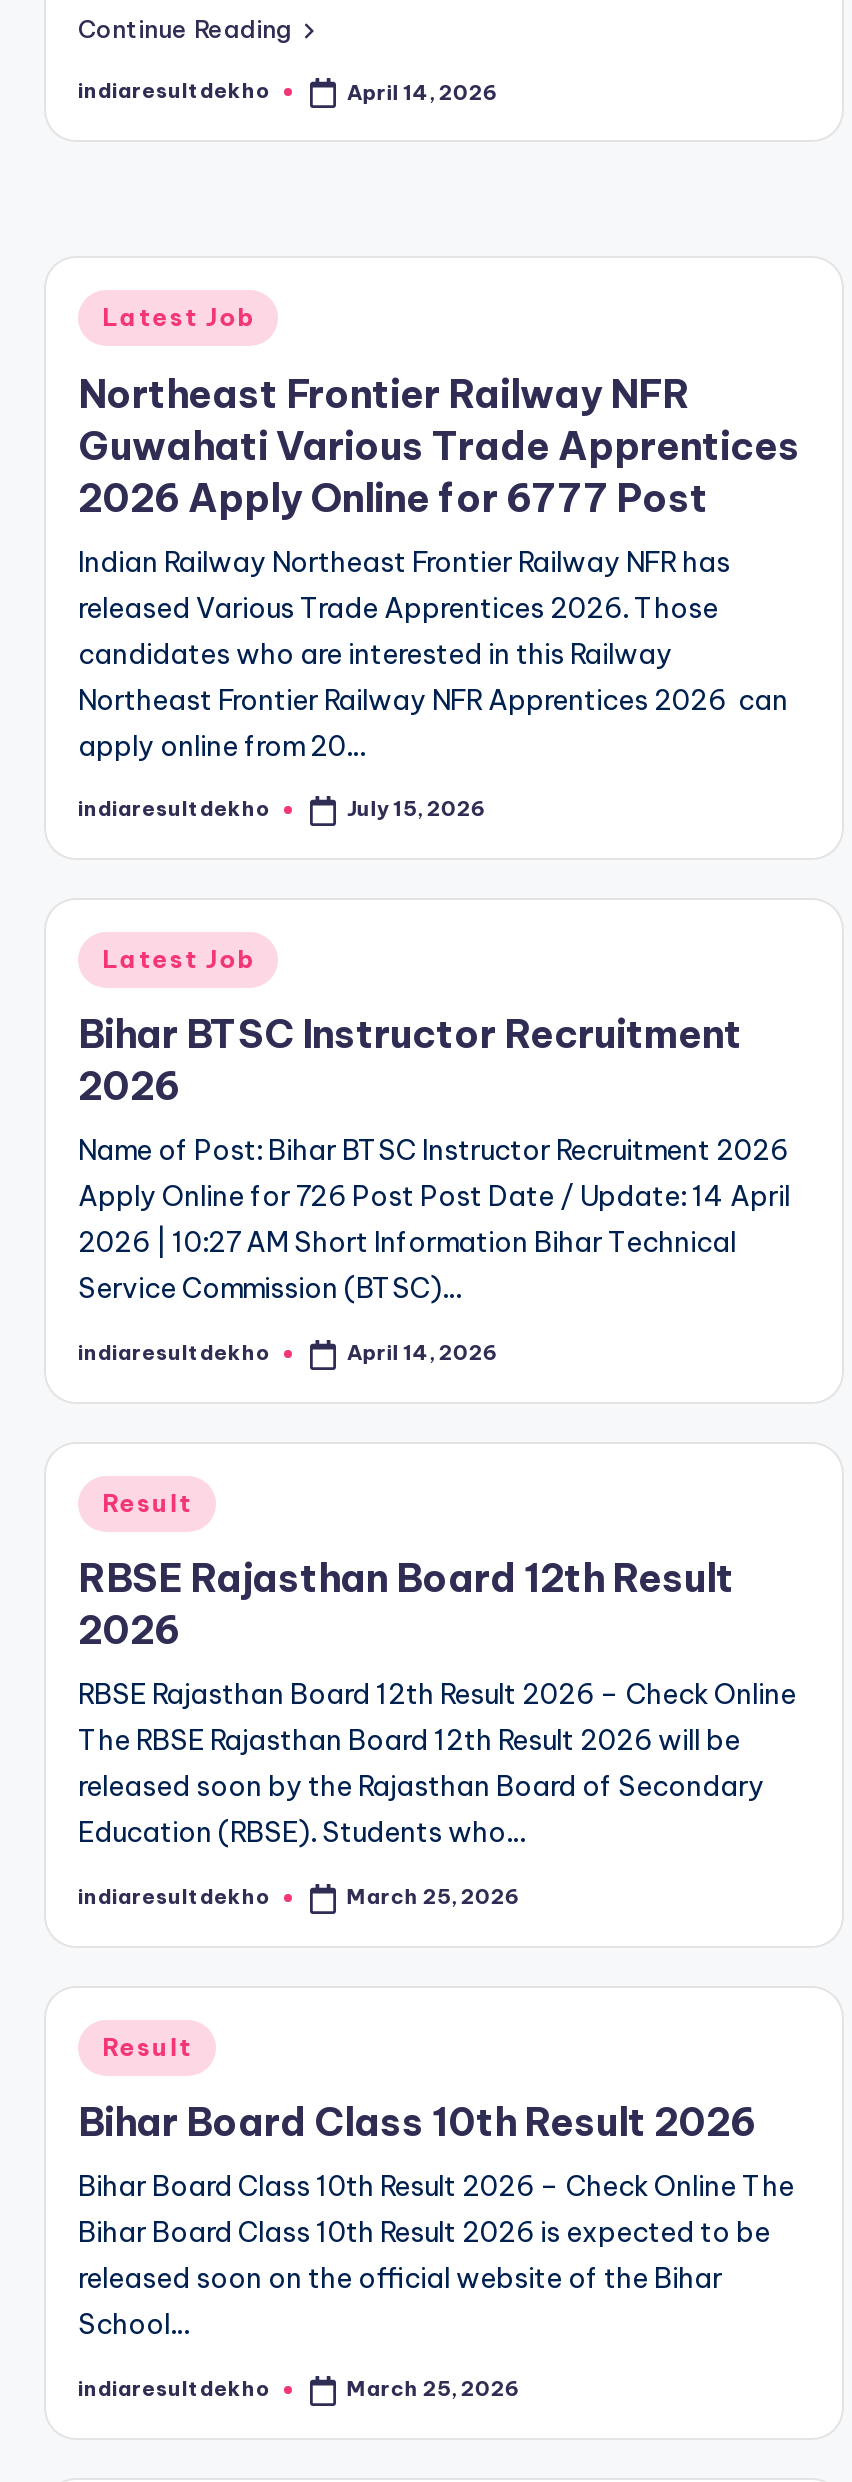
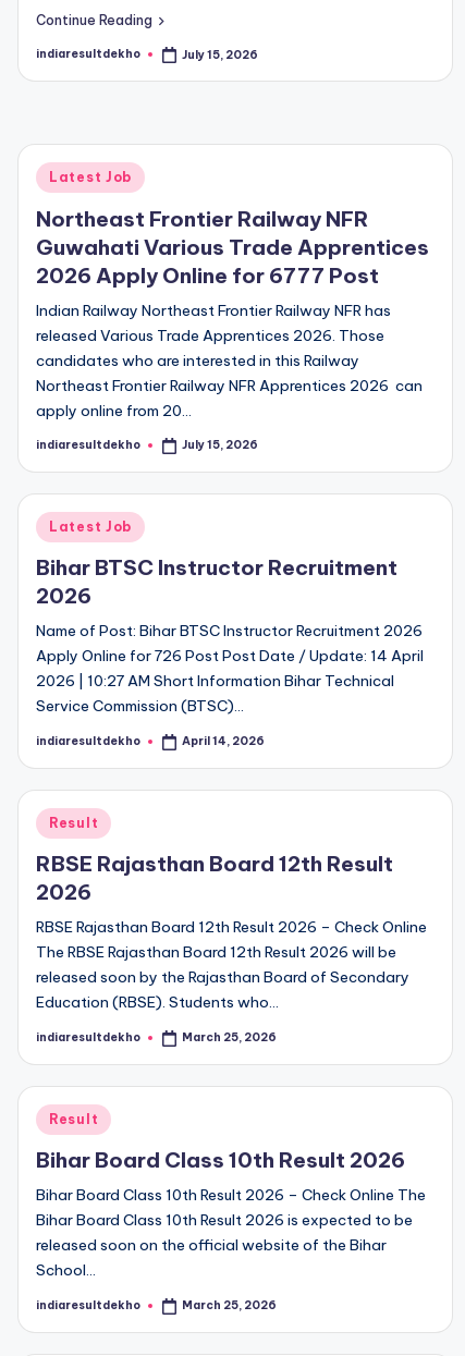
[347,79,499,105] April 14, 2026 -> [182,47,259,62] July 15, 2026

